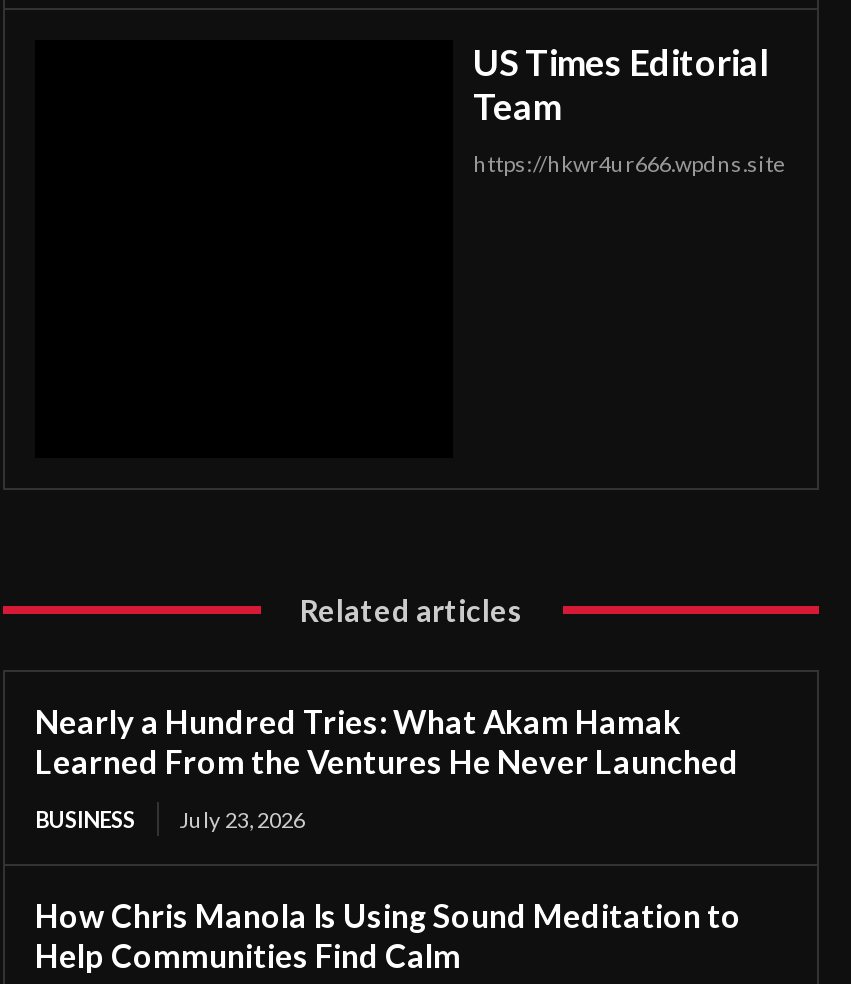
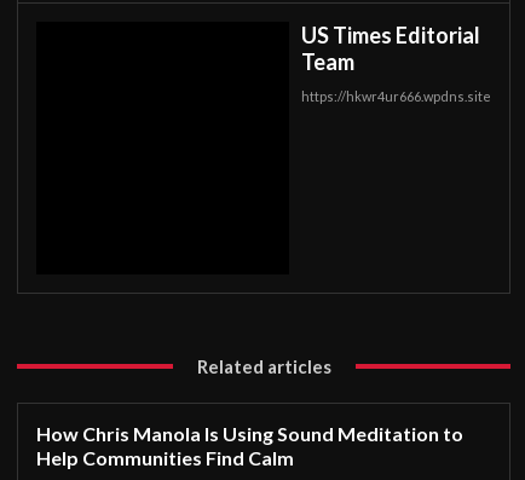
[35,701,739,831] Nearly a Hundred Tries: What Akam Hamak | Learned From the Ventures He Never Launched | BUSINESS | July 23, 2026 -> none

